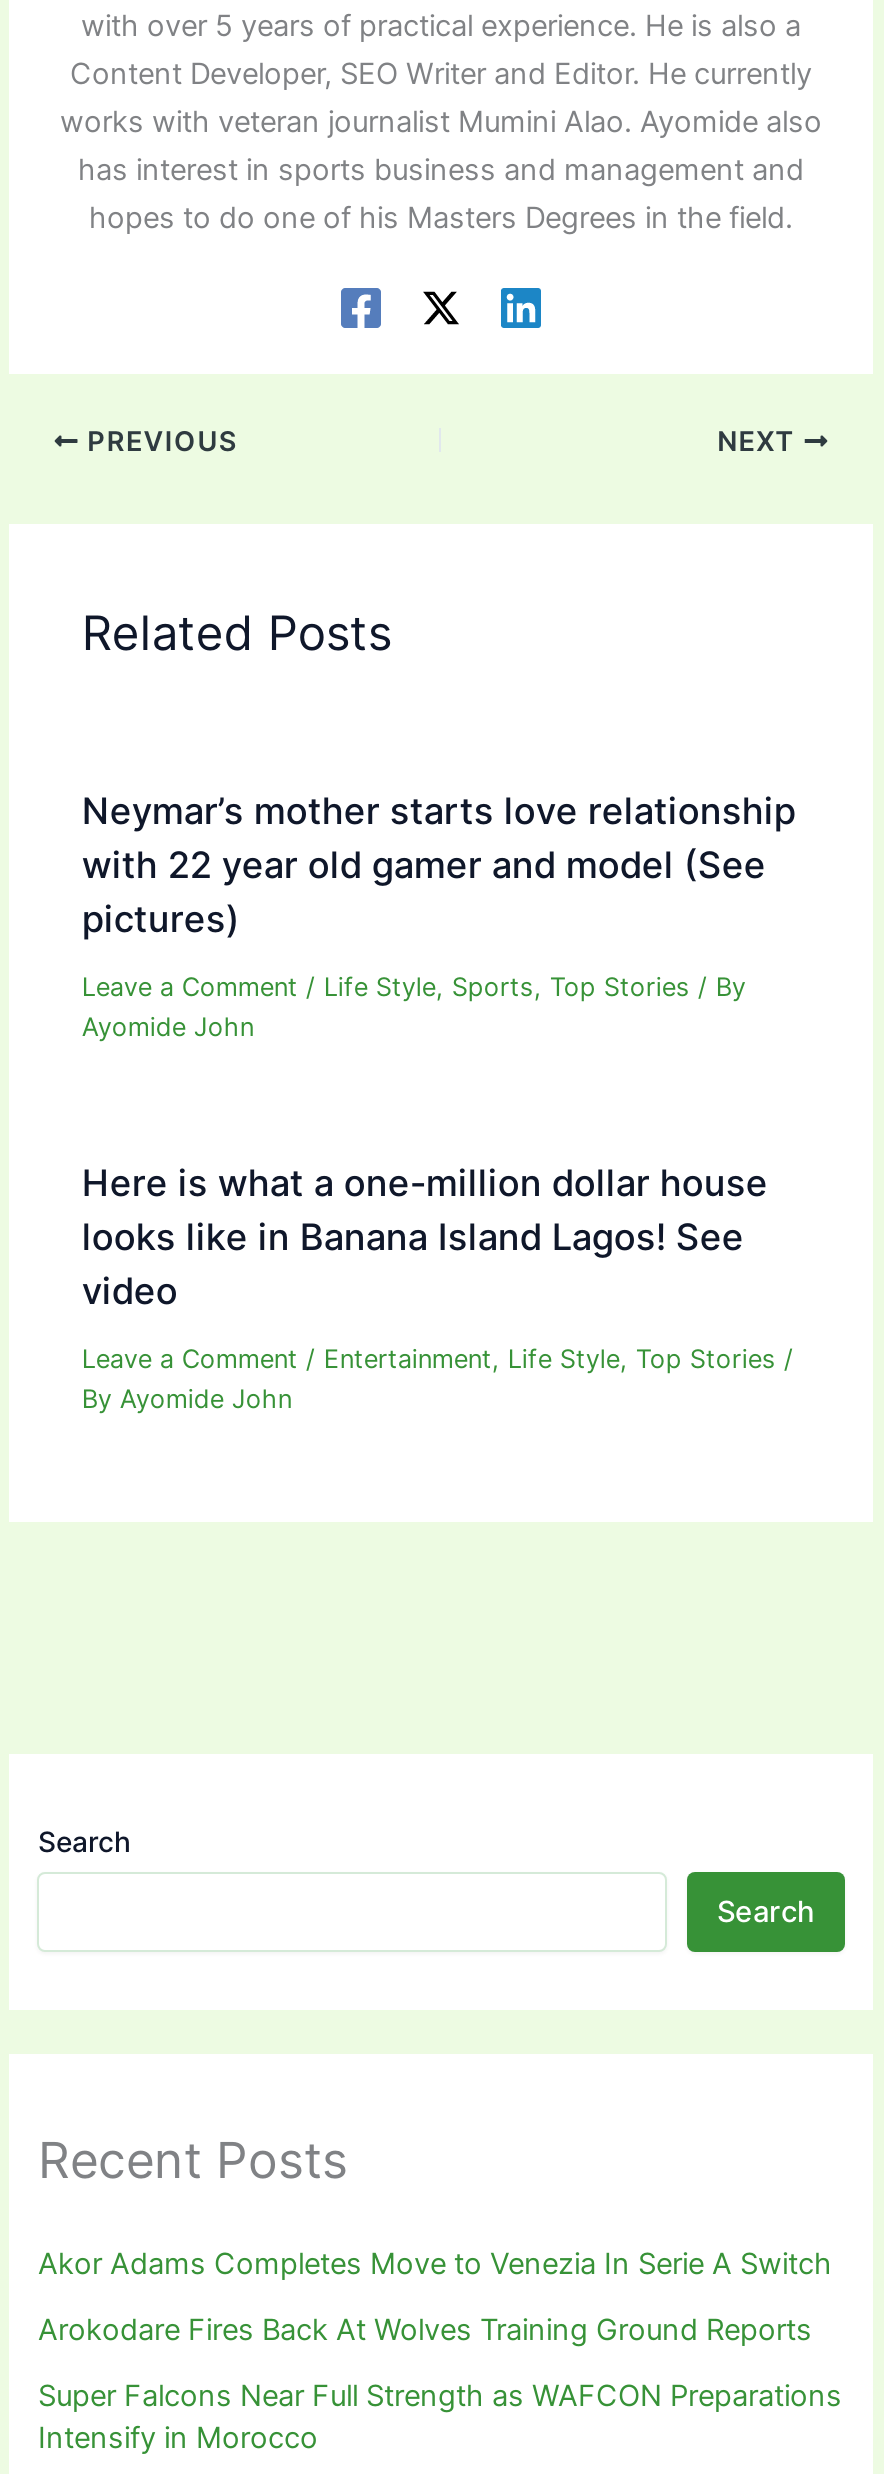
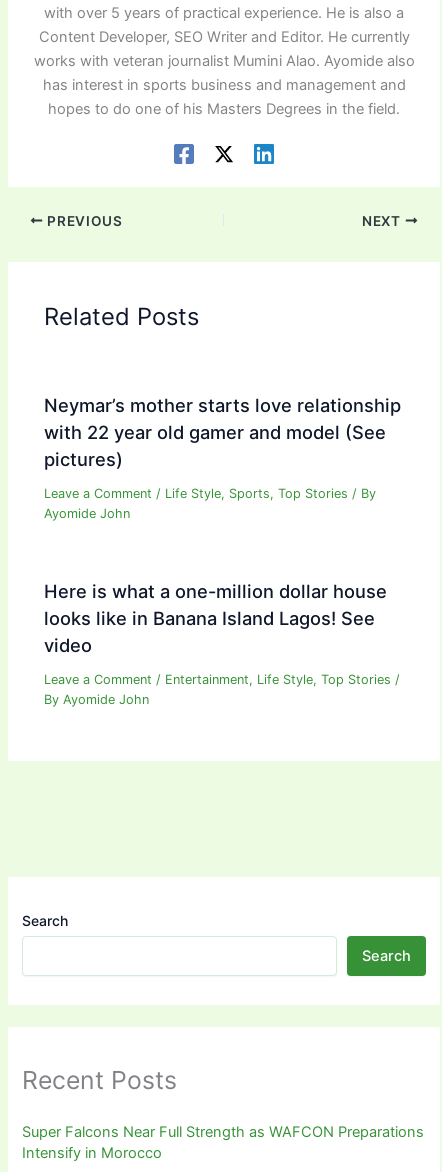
[38,2246,832,2348] Akor Adams Completes Move to Venezia In Serie A Switch | Arokodare Fires Back At Wolves Training Ground Reports -> none

